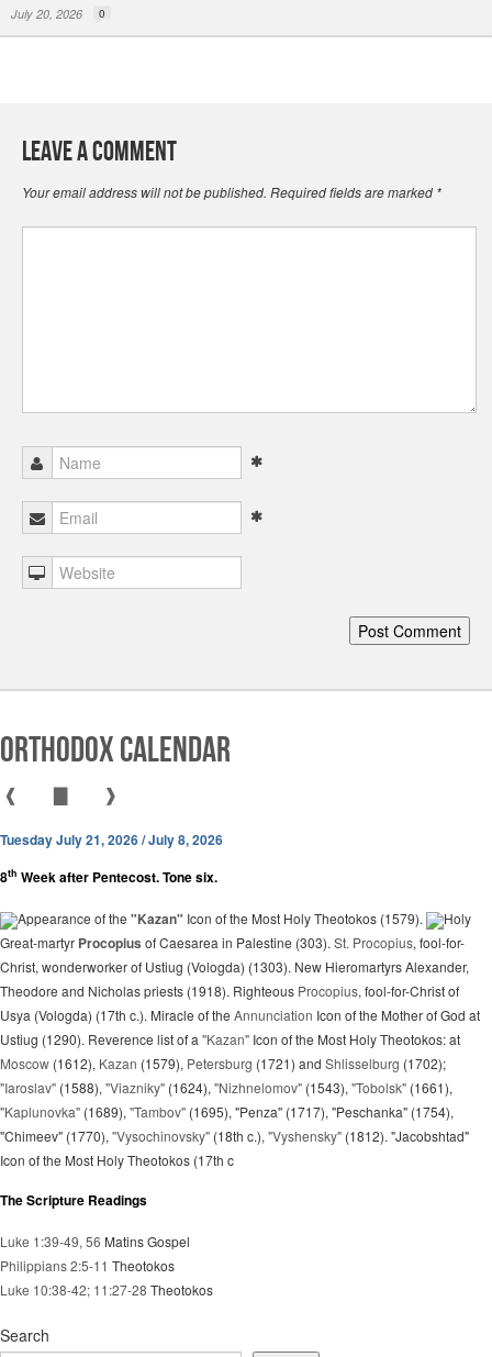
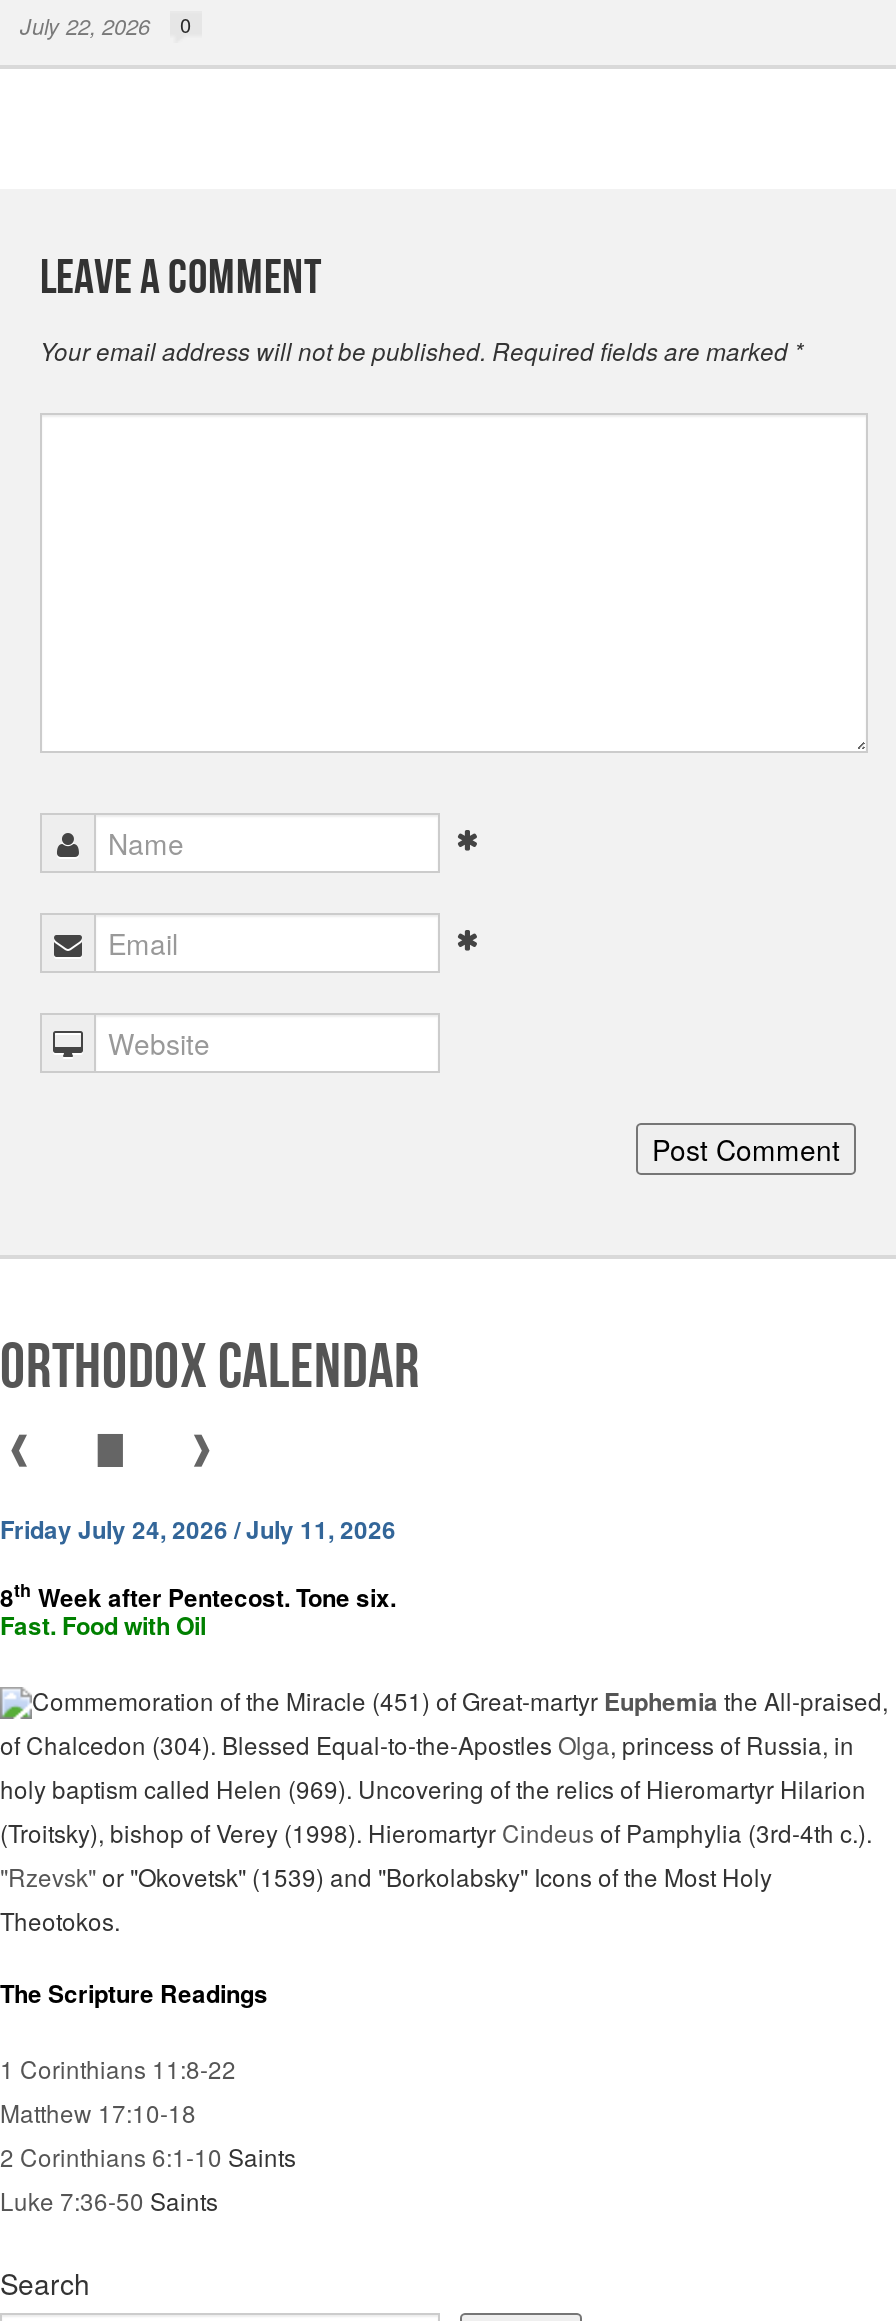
[11,5,105,22] July 20, 2026 0 -> [20,10,192,40] July 22, 2026 0
[0,830,223,849] Tuesday July 21, 2026 / July 8, 2026 -> [0,1510,396,1546] Friday July 24, 2026 / July 11, 2026
[0,909,480,1169] Appearance of the "Kazan" Icon of the Most Holy Theotokos (1579). | Holy | Great-martyr Procopius of Caesarea in Palestine (303). St. Procopius, fool-for- | Christ, wonderworker of Ustiug (Vologda) (1303). New Hieromartyrs Alexander, | Theodore and Nicholas priests (1918). Righteous Procopius, fool-for-Christ of | Usya (Vologda) (17th c.). Miracle of the Annunciation Icon of the Mother of God at | Ustiug (1290). Reverence list of a "Kazan" Icon of the Most Holy Theotokos: at | Moscow (1612), Kazan (1579), Petersburg (1721) and Shlisselburg (1702); | "Iaroslav" (1588), "Viazniky" (1624), "Nizhnelomov" (1543), "Tobolsk" (1661), | "Kaplunovka" (1689), "Tambov" (1695), "Penza" (1717), "Peschanka" (1754), | "Chimeev" (1770), "Vysochinovsky" (18th c.), "Vyshensky" (1812). "Jacobshtad" | Icon of the Most Holy Theotokos (17th c -> [0,1606,888,1936] Fast. Food with Oil | Commemoration of the Miracle (451) of Great-martyr Euphemia the All-praised, | of Chalcedon (304). Blessed Equal-to-the-Apostles Olga, princess of Russia, in | holy baptism called Helen (969). Uncovering of the relics of Hieromartyr Hilarion | (Troitsky), bishop of Verey (1998). Hieromartyr Cindeus of Pamphylia (3rd-4th c.). | "Rzevsk" or "Okovetsk" (1539) and "Borkolabsky" Icons of the Most Holy | Theotokos.
moved [0,1190,147,1210] -> [0,1974,268,2010]: The Scripture Readings
[0,1232,213,1299] Luke 1:39-49, 56 Matins Gospel | Philippians 2:5-11 Theotokos | Luke 10:38-42; 11:27-28 Theotokos -> [0,2050,296,2216] 1 Corinthians 11:8-22 | Matthew 17:10-18 | 2 Corinthians 6:1-10 Saints | Luke 7:36-50 Saints

